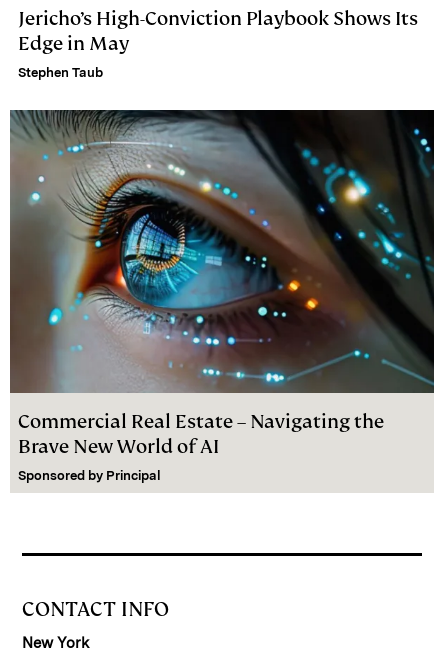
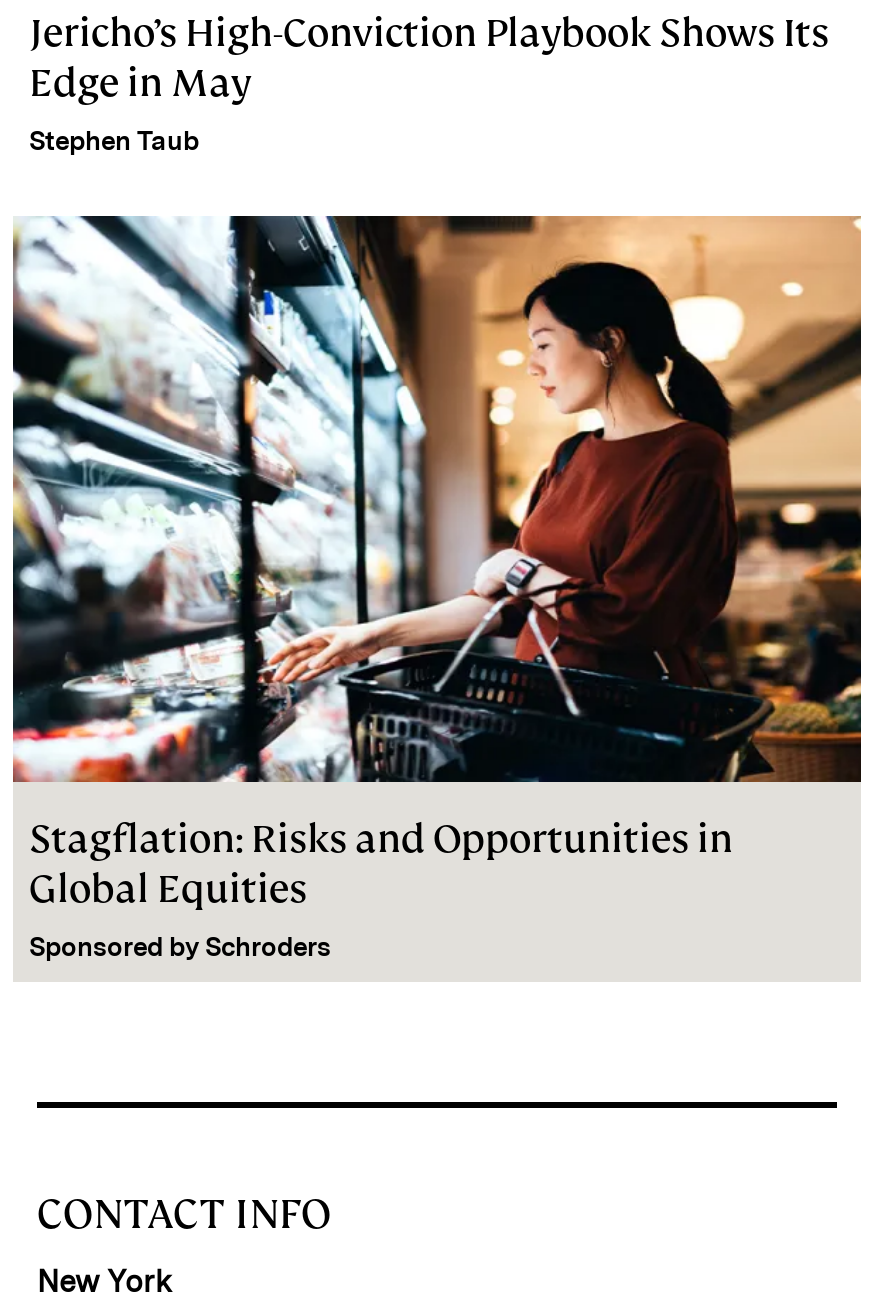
[9,109,435,483] [image] | Commercial Real Estate – Navigating the | Brave New World of AI | Sponsored by Principal -> [11,214,863,962] [image] | Stagflation: Risks and Opportunities in | Global Equities | Sponsored by Schroders

